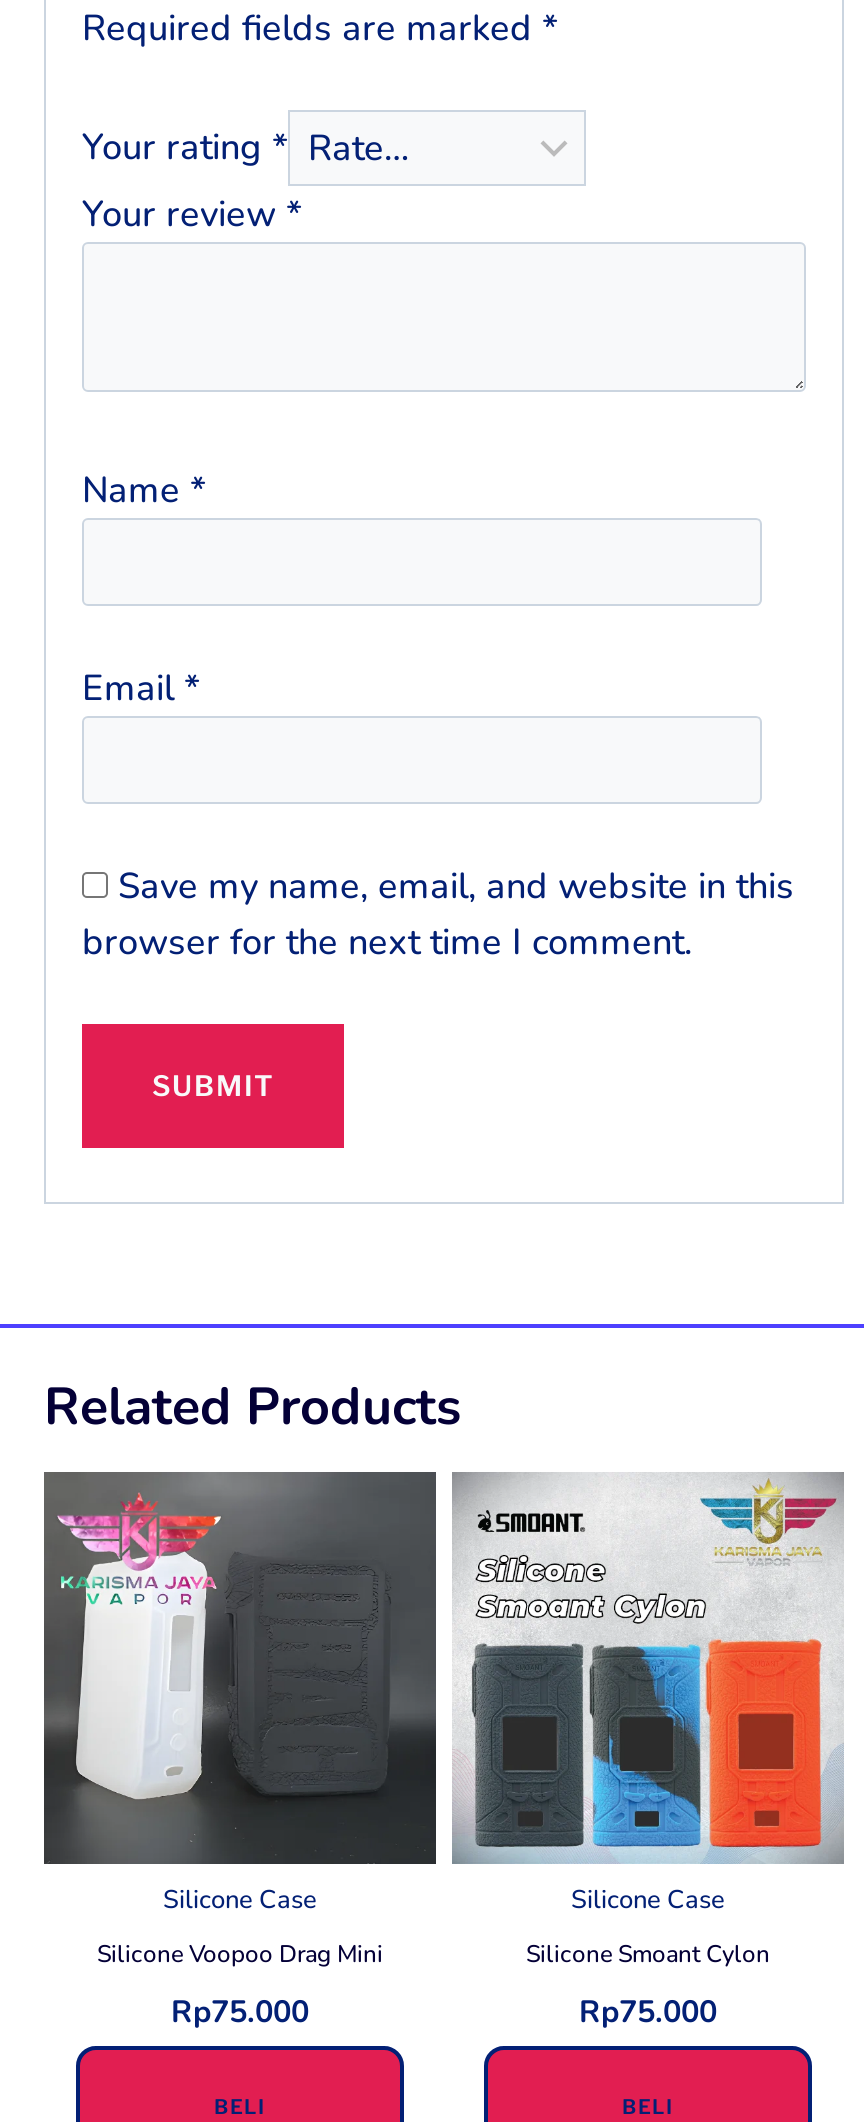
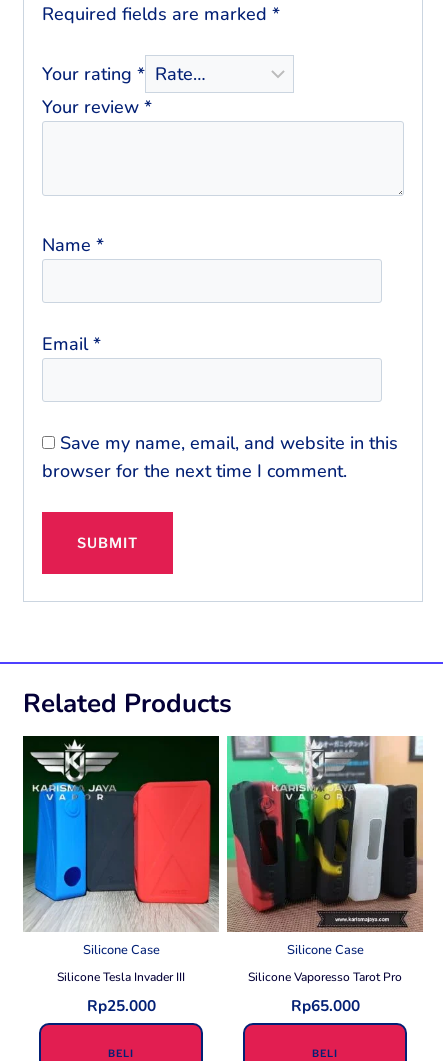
[42,1470,436,1971] [image] | Silicone Voopoo Drag Mini -> [23,735,219,985] [image] | Silicone Tesla Invader III
[452,1470,846,1971] [image] | Silicone Smoant Cylon -> [226,735,423,985] [image] | Silicone Vaporesso Tarot Pro
[171,1991,309,2033] Rp75.000 -> [86,995,155,1016] Rp25.000
[579,1991,717,2033] Rp75.000 -> [290,995,359,1016] Rp65.000

